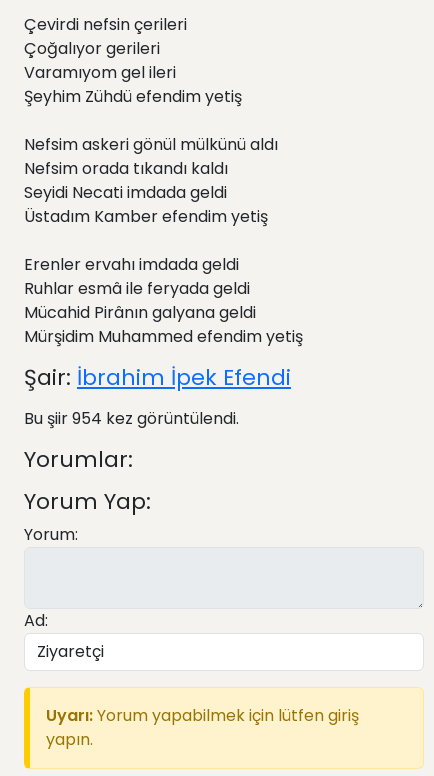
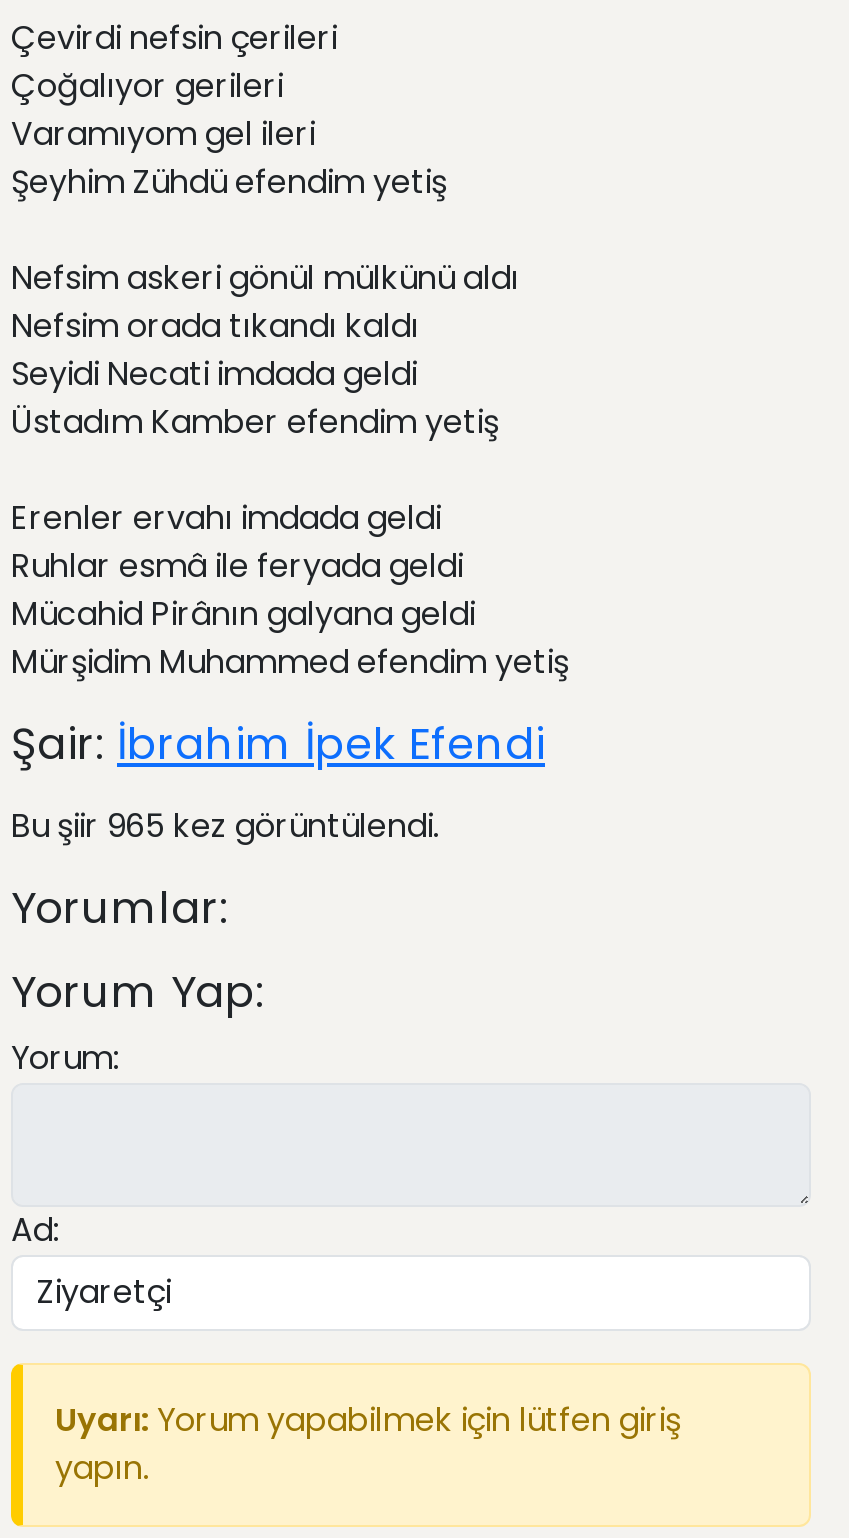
[24,407,239,430] Bu şiir 954 kez görüntülendi. -> [11,803,439,849] Bu şiir 965 kez görüntülendi.

